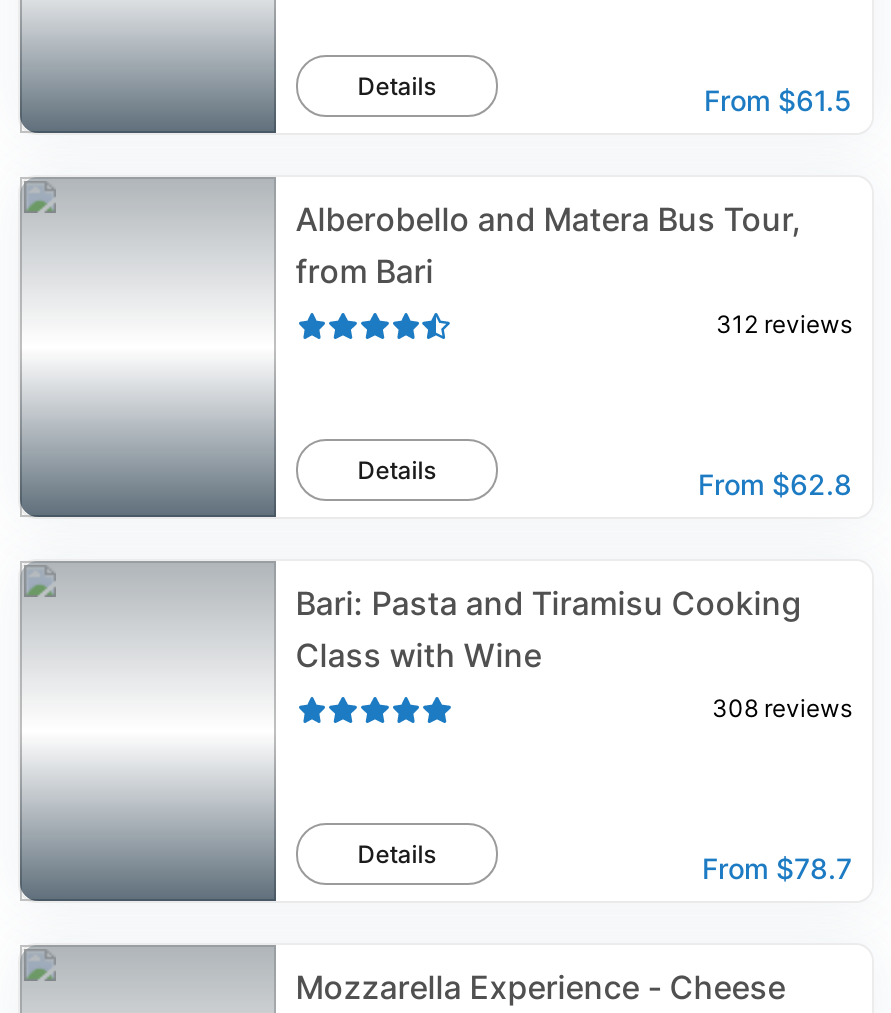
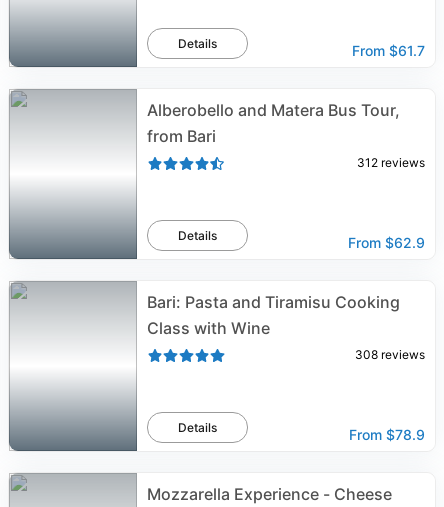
[704,83,852,117] From $61.5 -> [352,42,425,59] From $61.7
[698,467,852,501] From $62.8 -> [348,234,425,251] From $62.9
[702,851,852,885] From $78.7 -> [349,426,425,443] From $78.9

